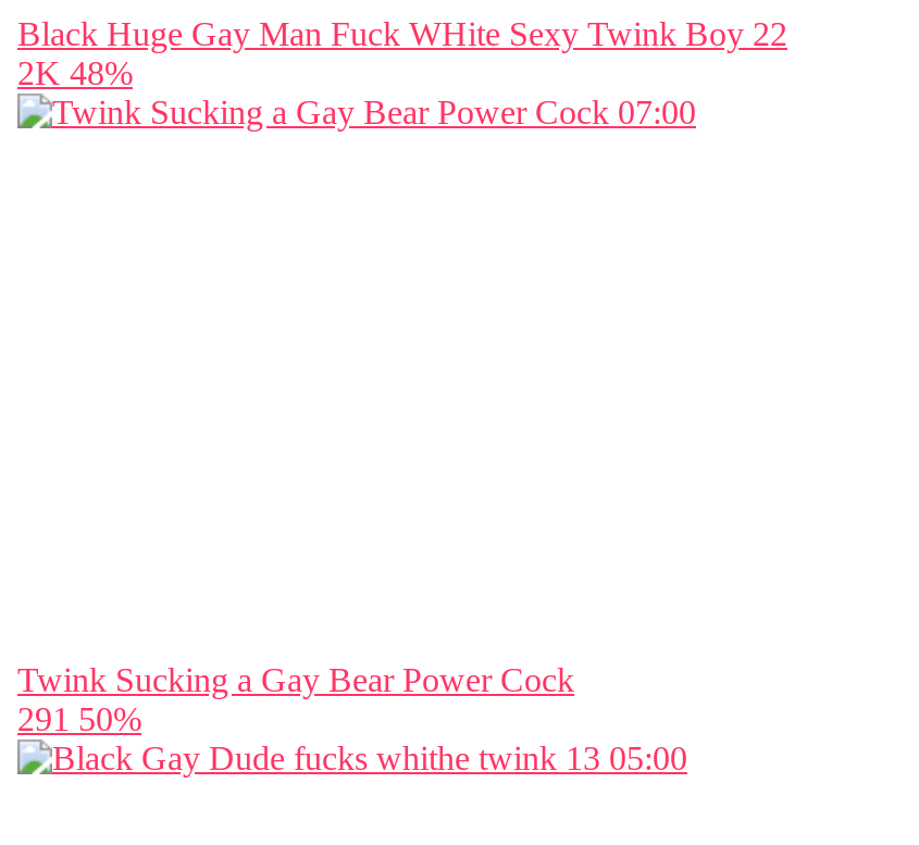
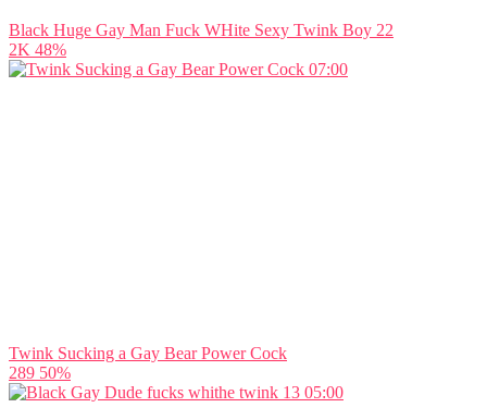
[17,700,141,737] 291 50% -> [9,363,71,382] 289 50%

